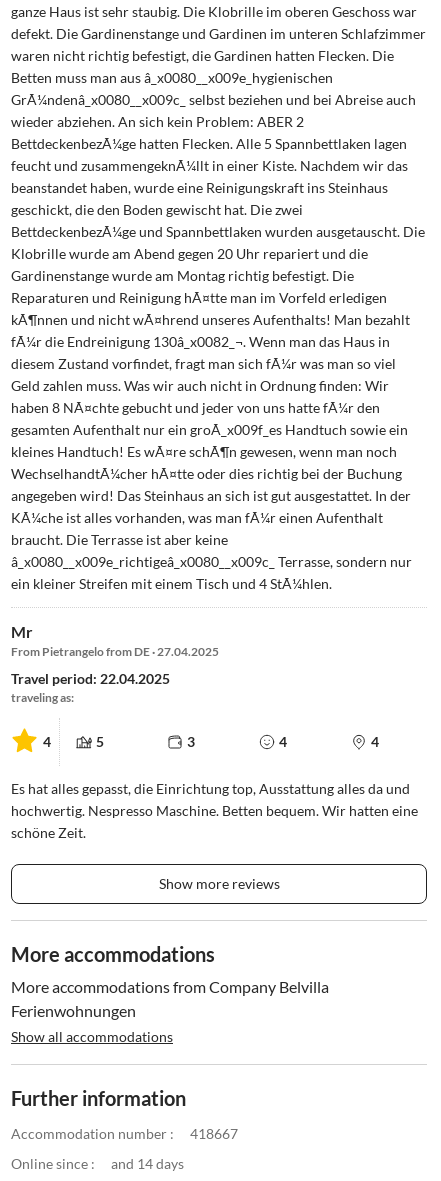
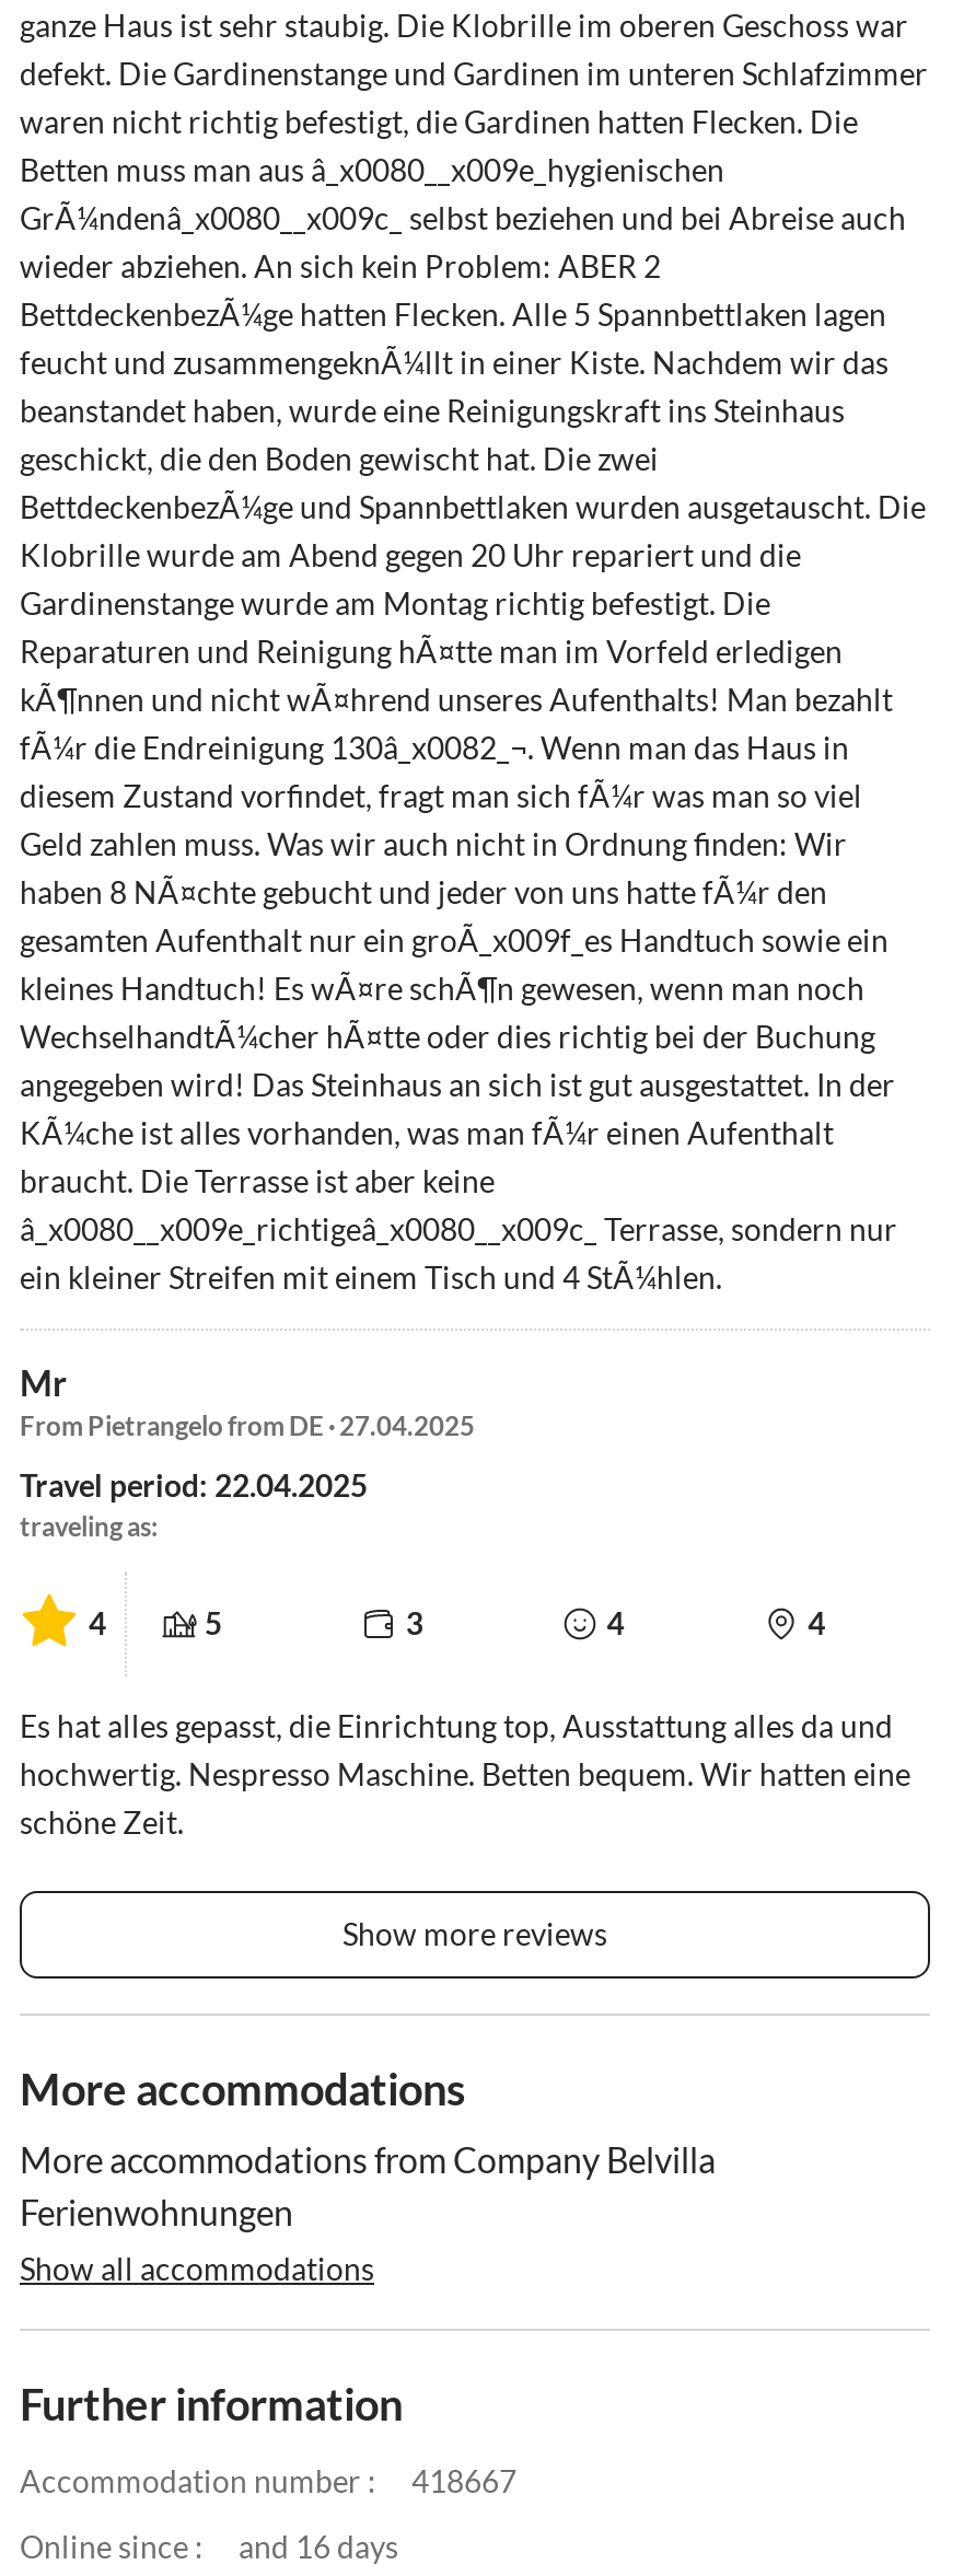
[11,1155,184,1172] Online since : and 14 days -> [20,2528,398,2565] Online since : and 16 days

